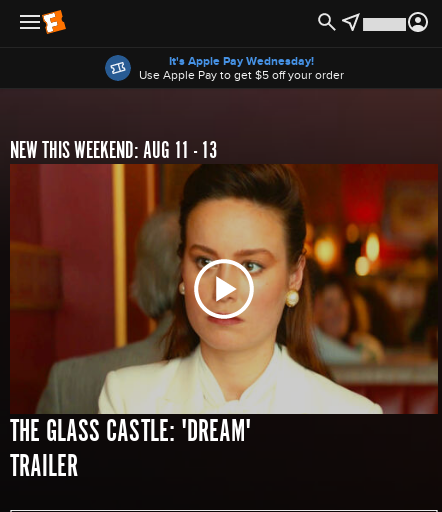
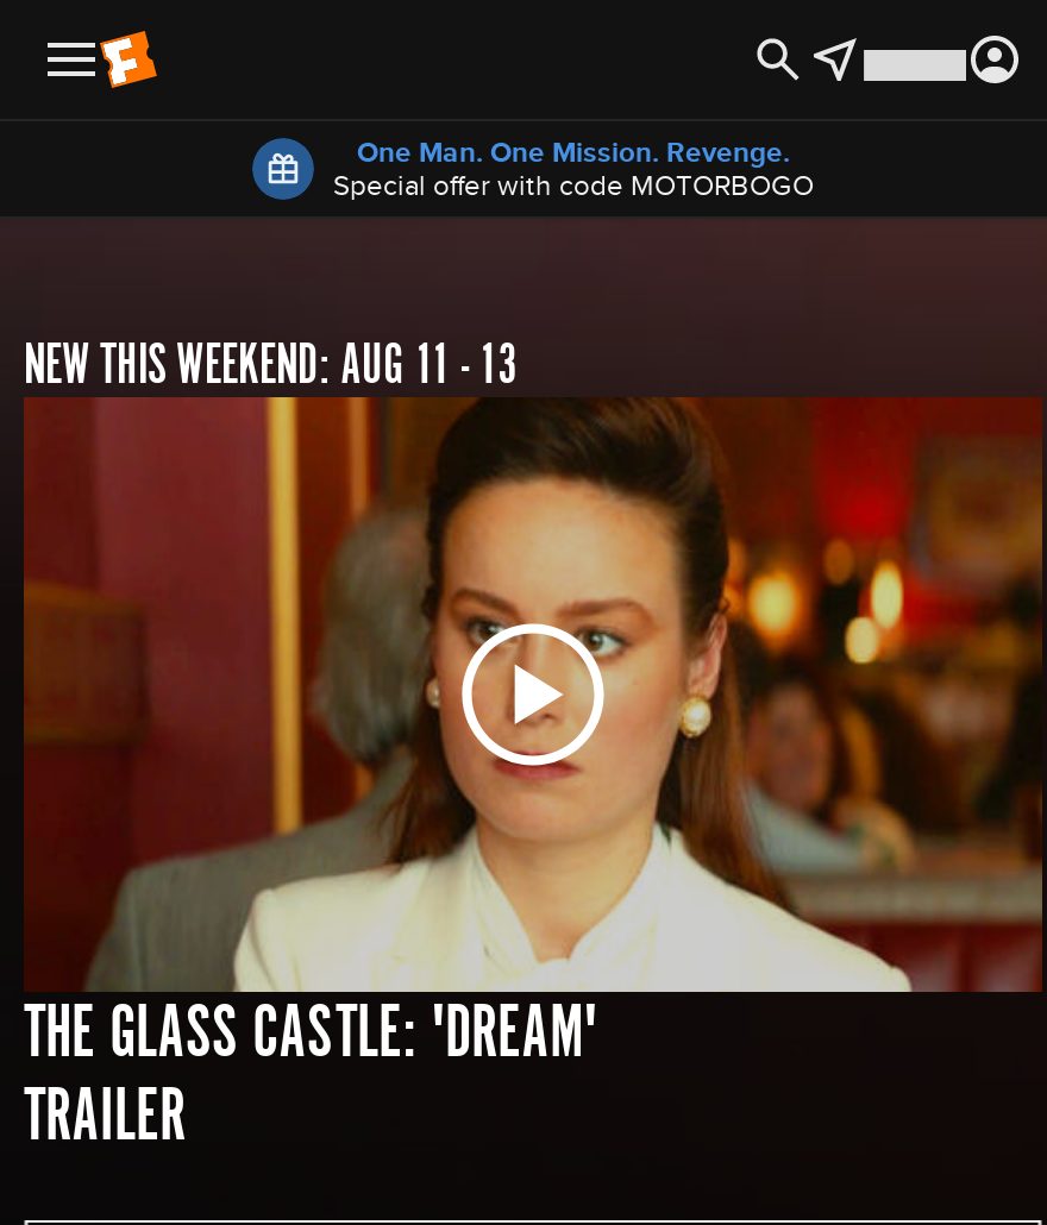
[138,52,343,83] It's Apple Pay Wednesday! | Use Apple Pay to get $5 off your order -> [333,131,814,205] One Man. One Mission. Revenge. | Special offer with code MOTORBOGO

